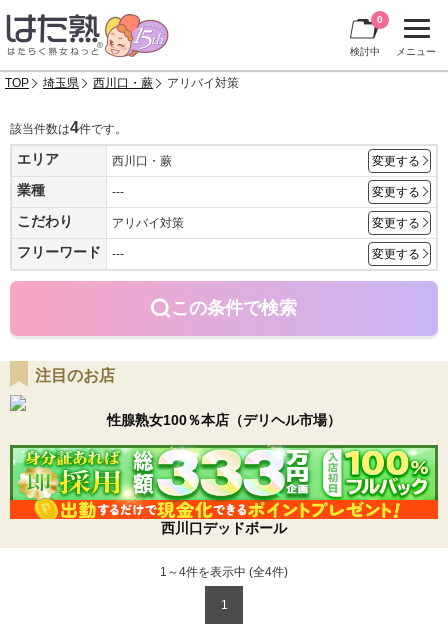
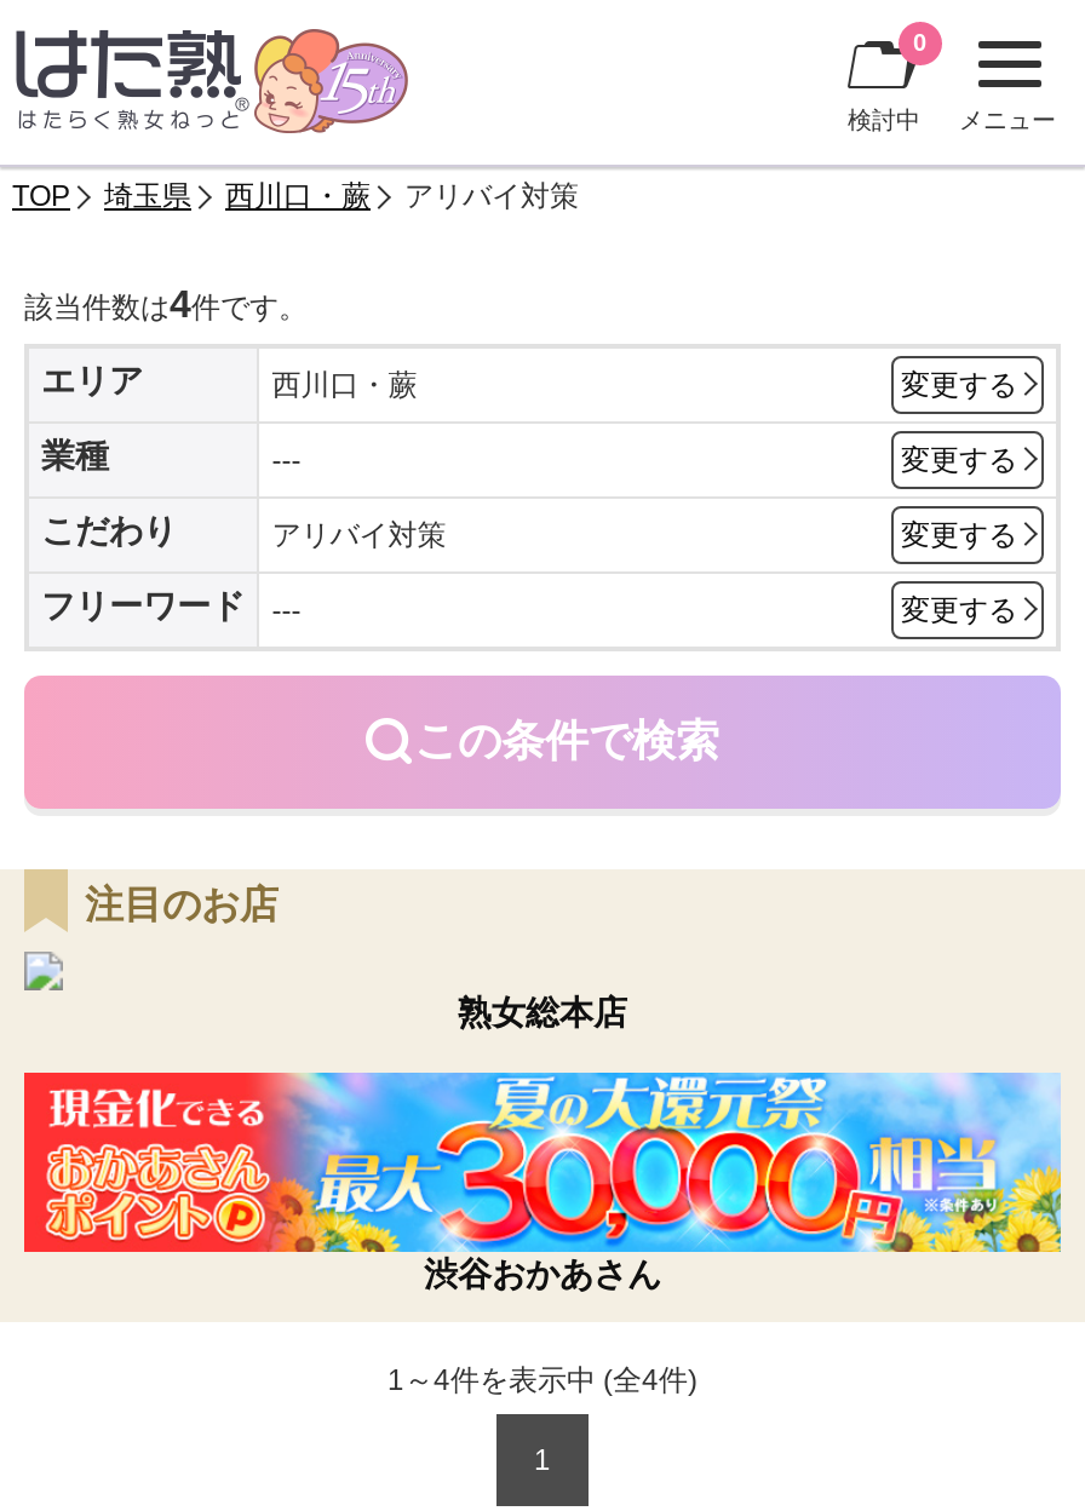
[107,412,341,428] 性腺熟女100％本店（デリヘル市場） -> [458,993,627,1032] 熟女総本店
[9,444,439,536] [image] | 西川口デッドボール -> [22,1070,1063,1294] [image] | 渋谷おかあさん

